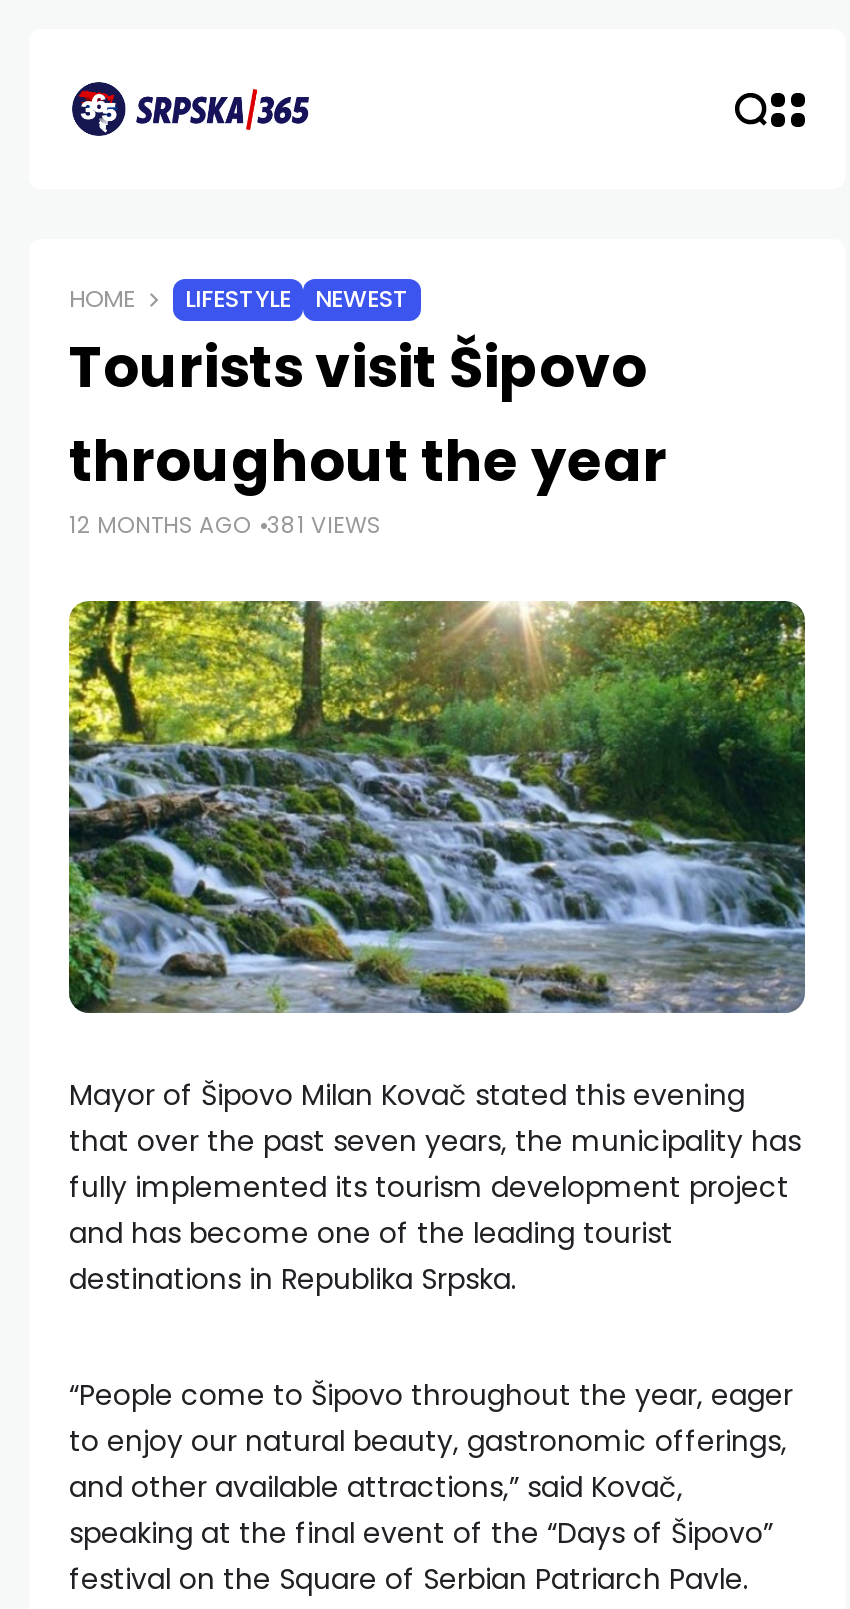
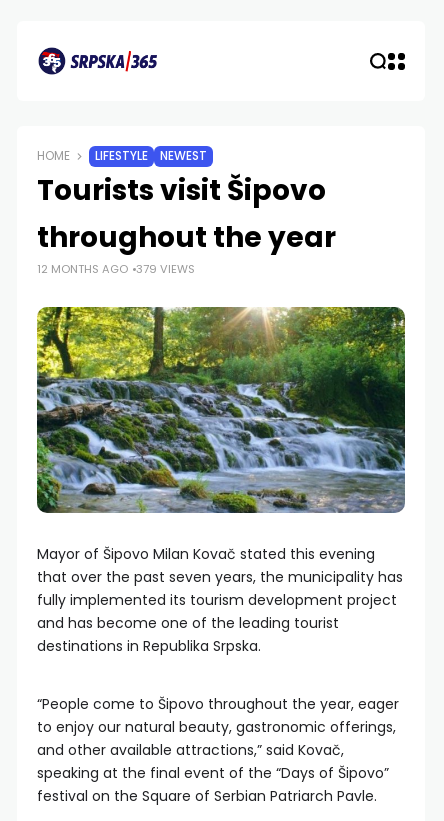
[69,509,381,541] 12 MONTHS AGO 381 VIEWS -> [37,261,195,277] 12 MONTHS AGO 379 VIEWS

